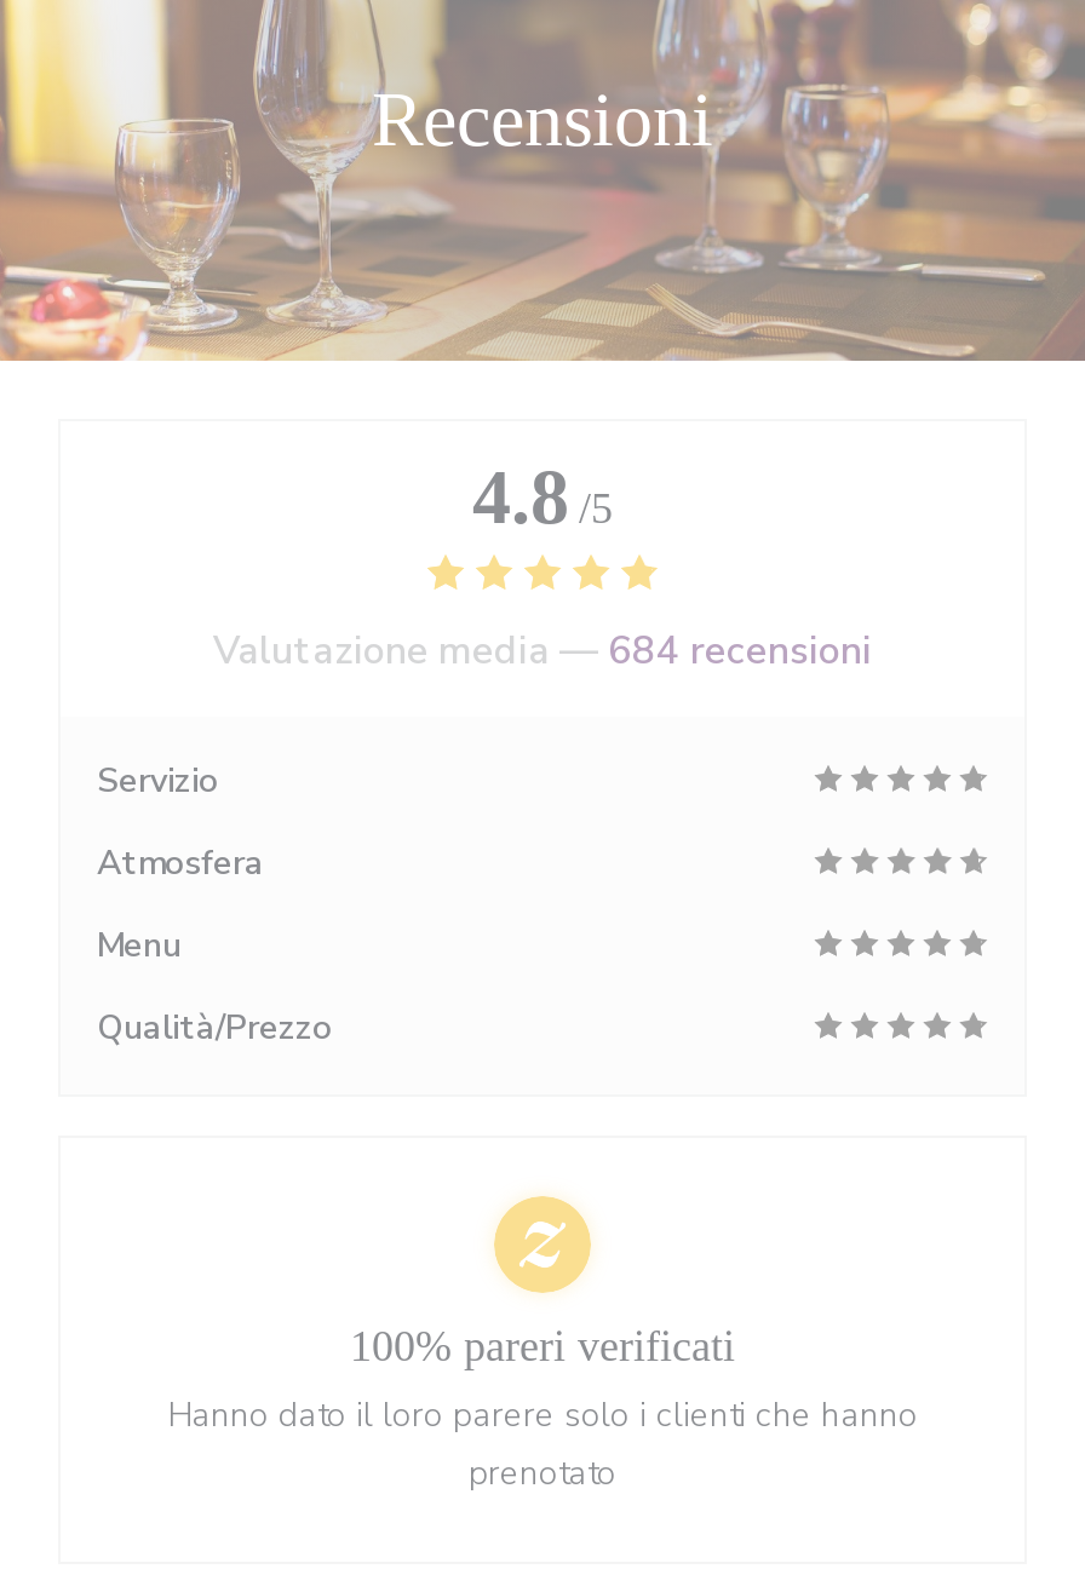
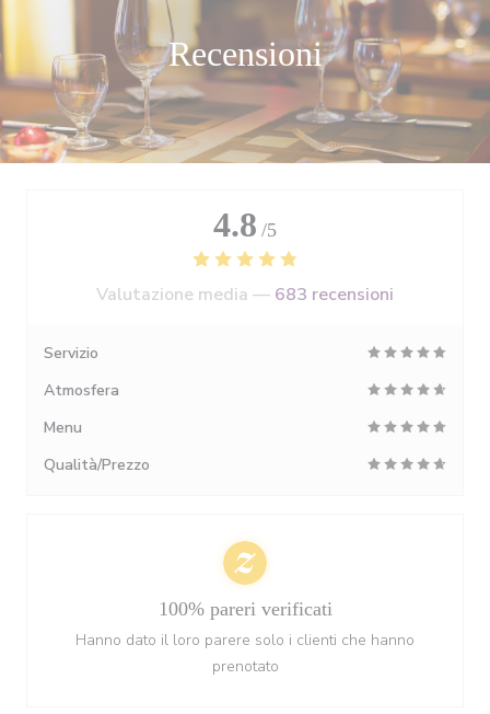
[213,625,872,678] Valutazione media — 684 recensioni -> [96,283,394,307] Valutazione media — 683 recensioni

